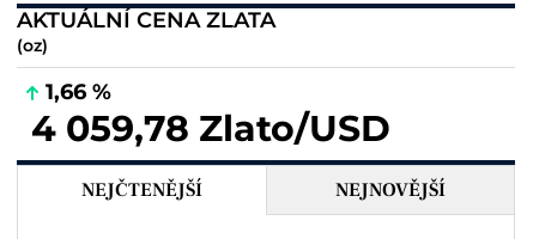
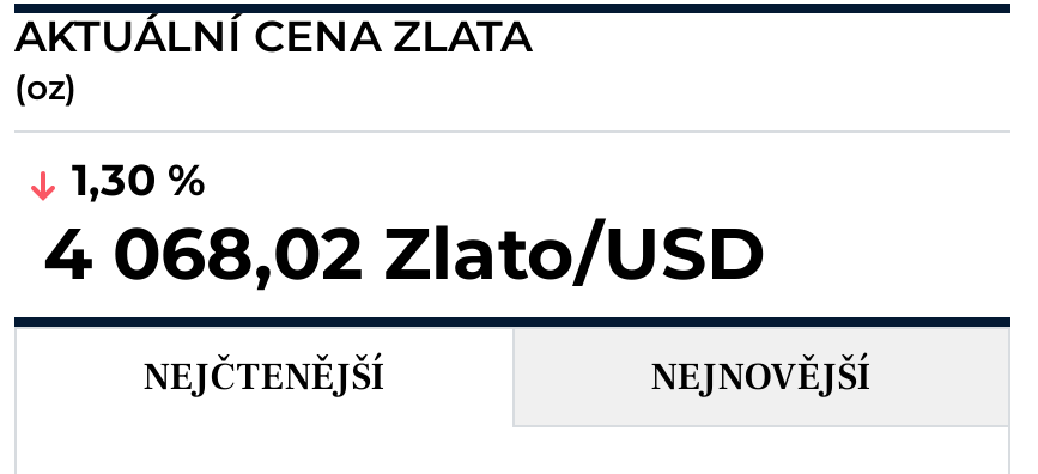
[46,79,111,105] 1,66 % -> [72,155,206,208] 1,30 %
[31,106,390,150] 4 059,78 Zlato/USD -> [43,209,766,297] 4 068,02 Zlato/USD

